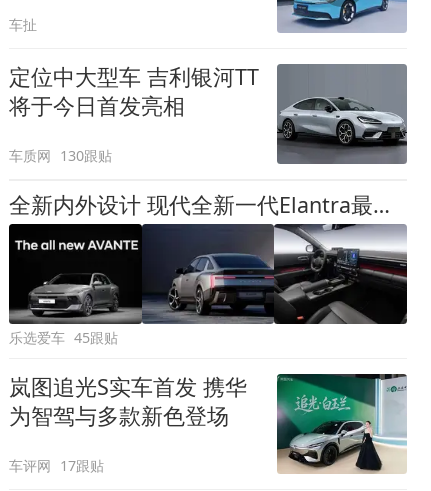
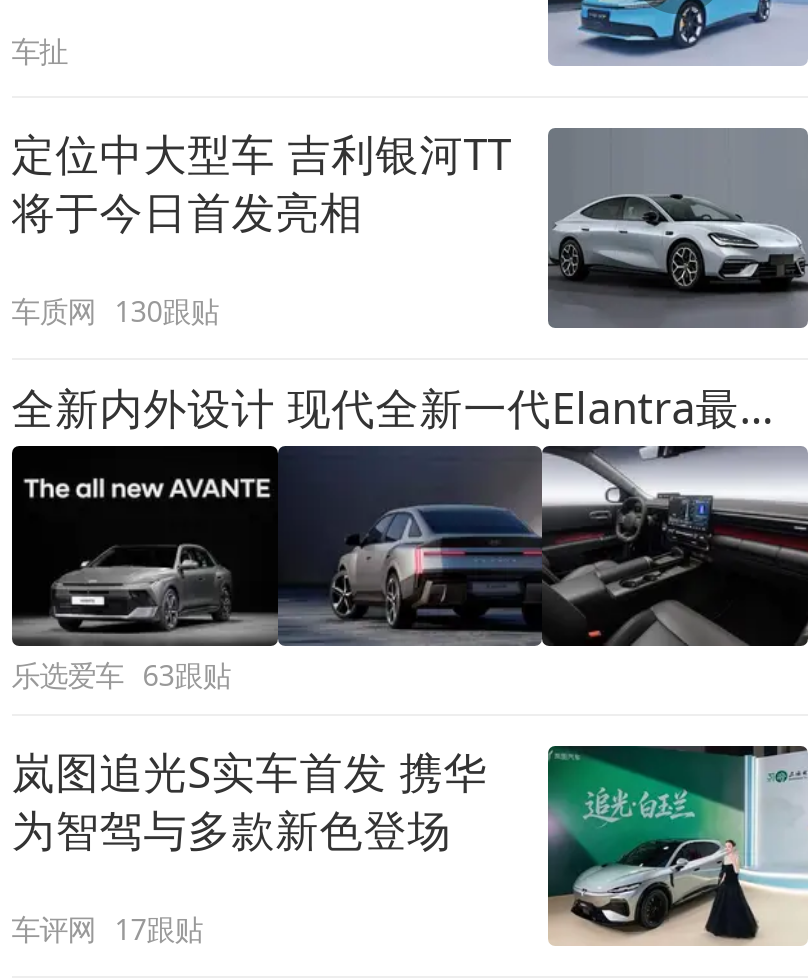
[9,328,118,347] 乐选爱车 45跟贴 -> [11,655,231,693] 乐选爱车 63跟贴

